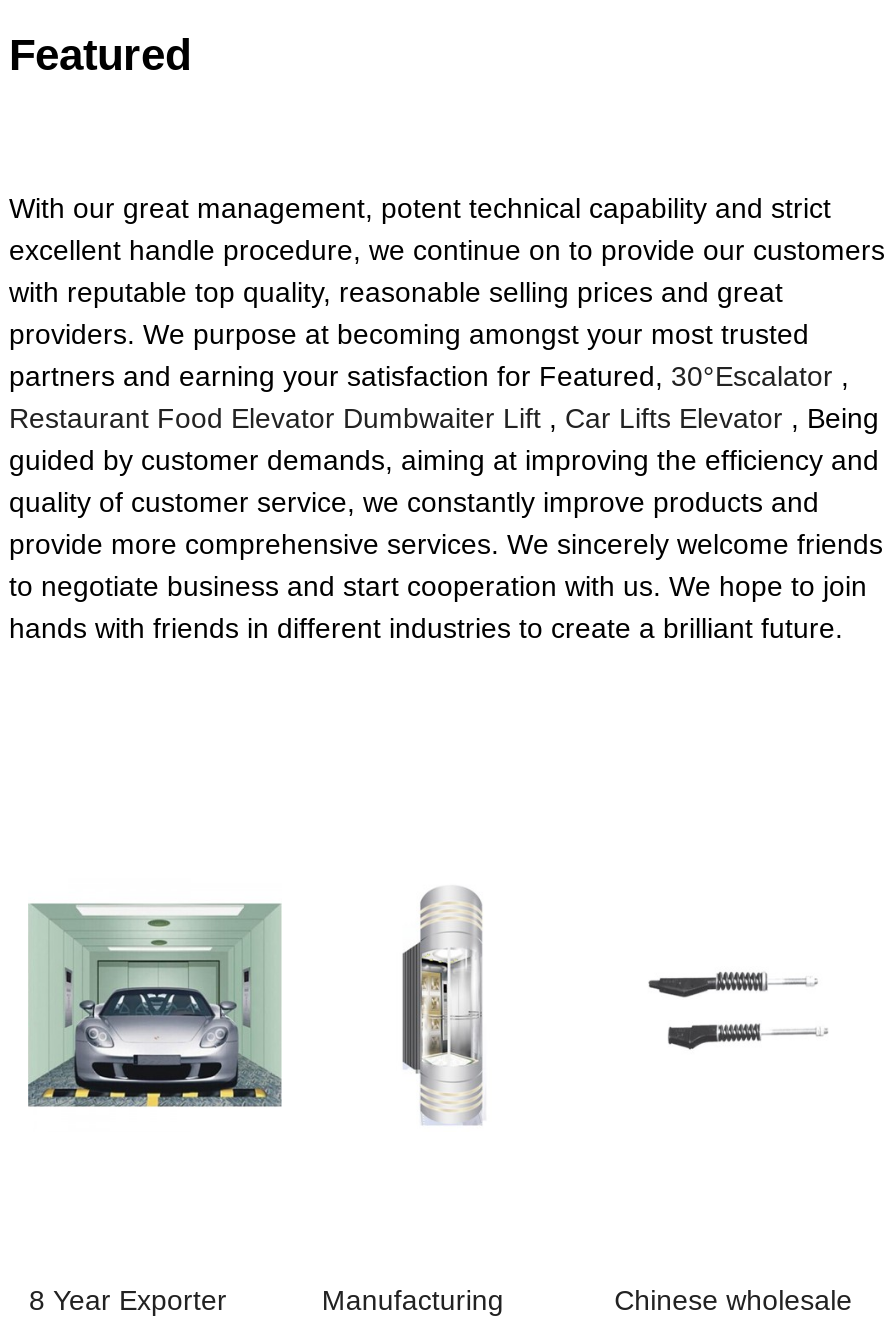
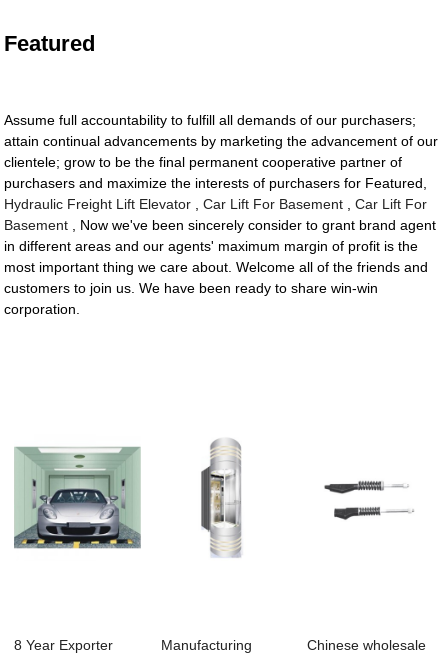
[9,192,885,644] With our great management, potent technical capability and strict | excellent handle procedure, we continue on to provide our customers | with reputable top quality, reasonable selling prices and great | providers. We purpose at becoming amongst your most trusted | partners and earning your satisfaction for Featured, 30°Escalator, | Restaurant Food Elevator Dumbwaiter Lift, Car Lifts Elevator, Being | guided by customer demands, aiming at improving the efficiency and | quality of customer service, we constantly improve products and | provide more comprehensive services. We sincerely welcome friends | to negotiate business and start cooperation with us. We hope to join | hands with friends in different industries to create a brilliant future. -> [4,112,438,317] Assume full accountability to fulfill all demands of our purchasers; | attain continual advancements by marketing the advancement of our | clientele; grow to be the final permanent cooperative partner of | purchasers and maximize the interests of purchasers for Featured, | Hydraulic Freight Lift Elevator, Car Lift For Basement, Car Lift For | Basement, Now we've been sincerely consider to grant brand agent | in different areas and our agents' maximum margin of profit is the | most important thing we care about. Welcome all of the friends and | customers to join us. We have been ready to share win-win | corporation.

